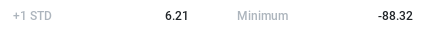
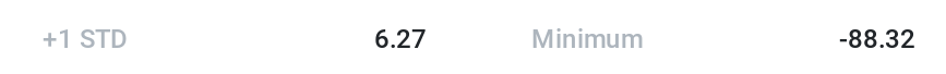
[165,9,189,23] 6.21 -> [374,23,427,54] 6.27

